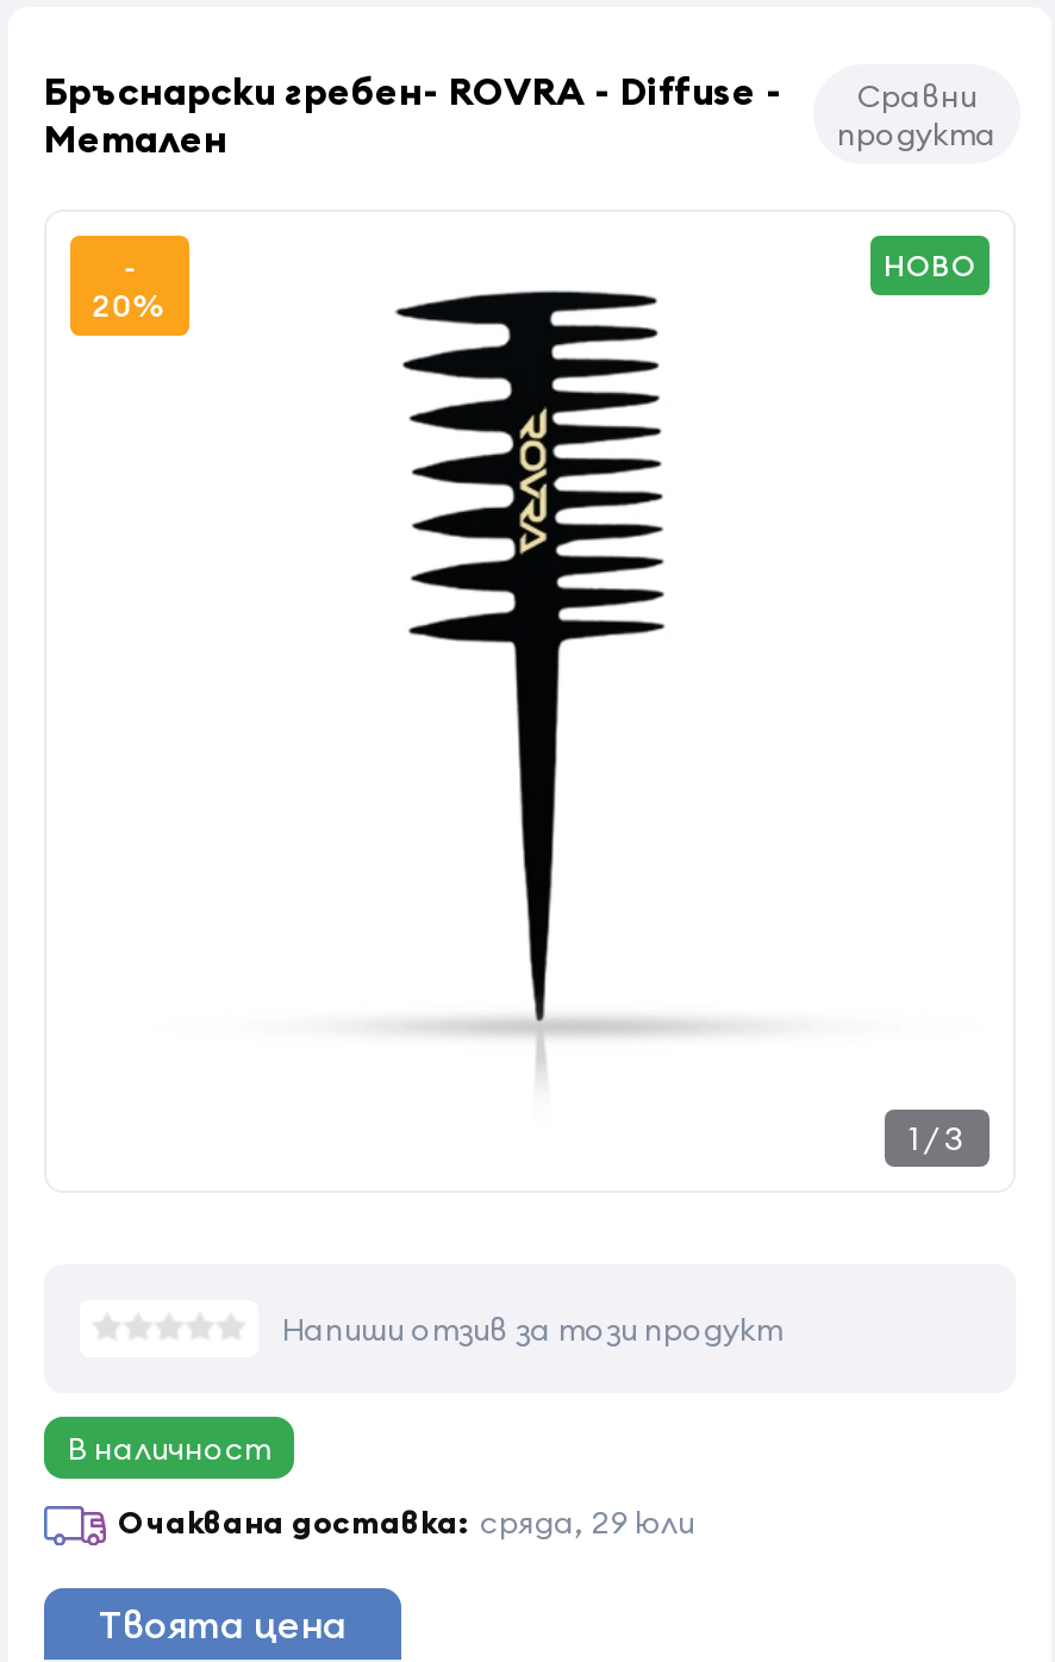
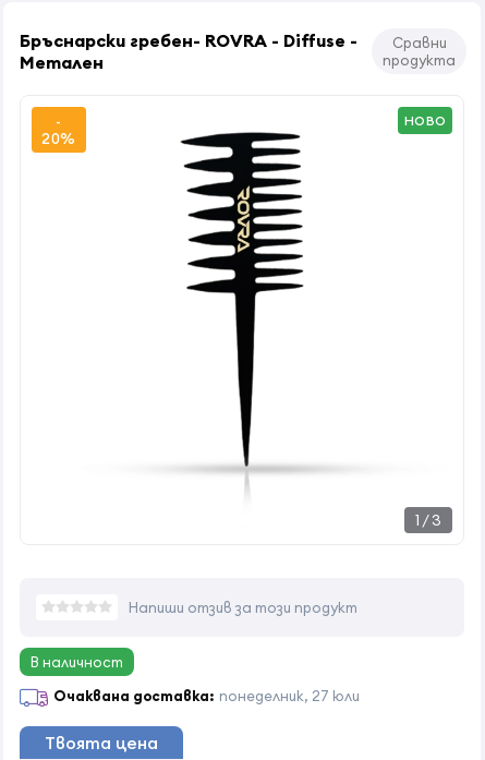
[118,1502,694,1541] Очаквана доставка: сряда, 29 юли -> [53,687,360,704] Очаквана доставка: понеделник, 27 юли

